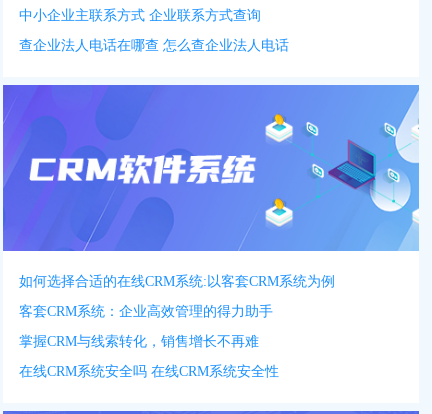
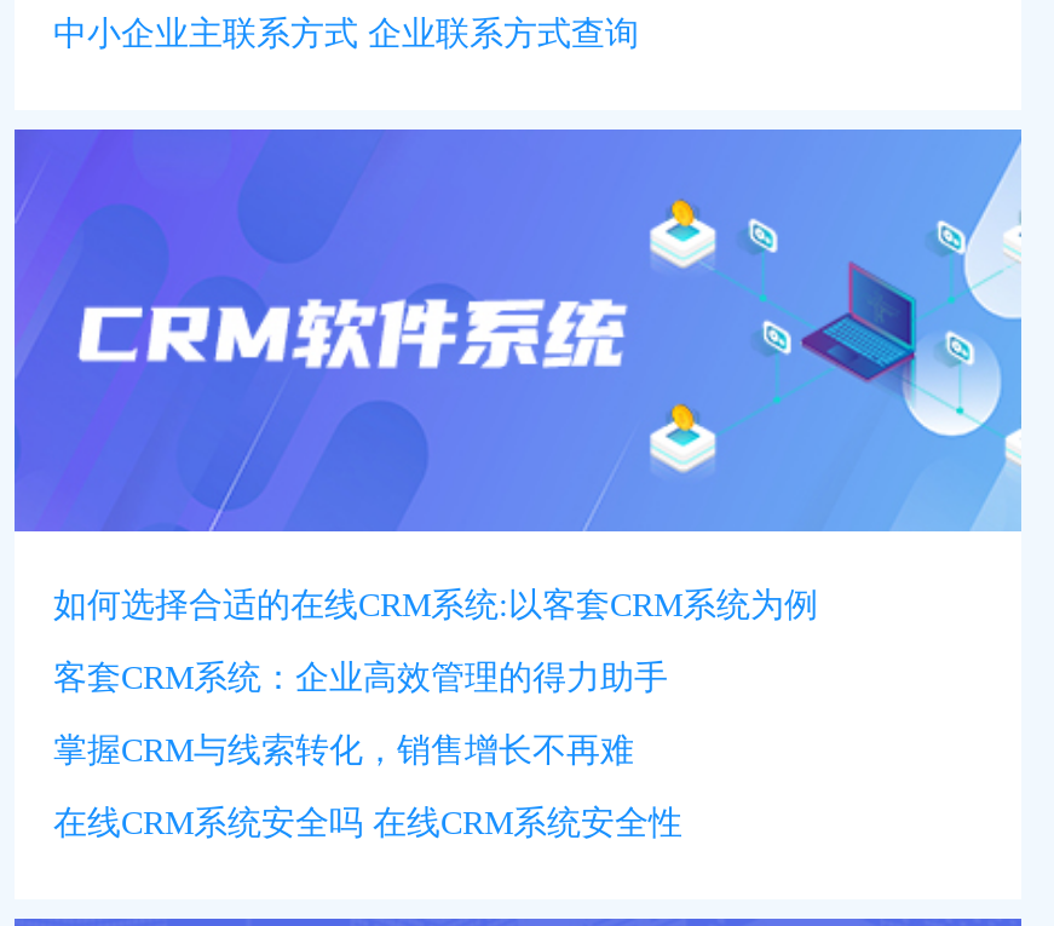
[19,38,289,53] 查企业法人电话在哪查 怎么查企业法人电话 -> none

